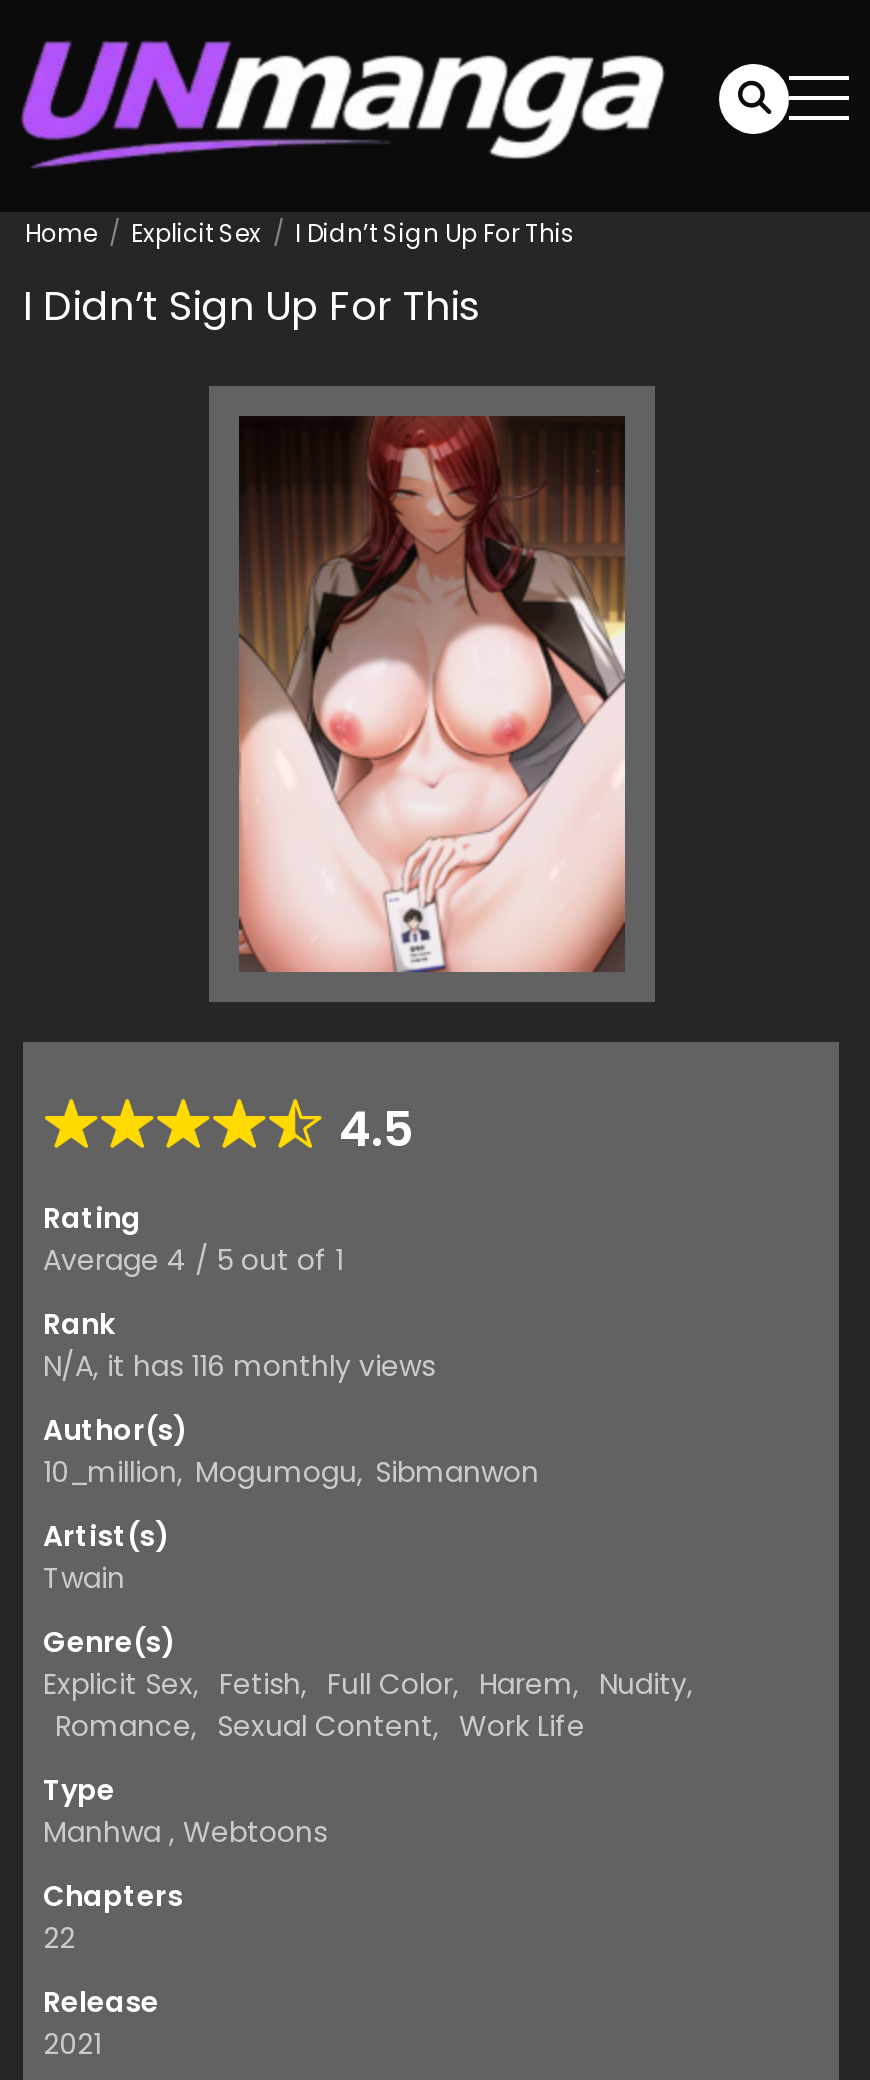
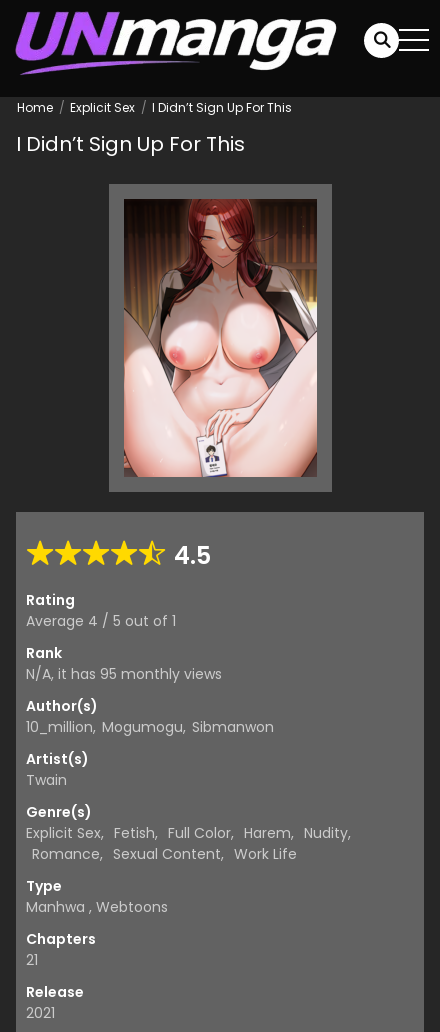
[43,1347,435,1387] N/A, it has 116 monthly views -> [26,664,222,684] N/A, it has 95 monthly views
[43,1919,75,1959] 22 -> [26,950,38,970] 21

